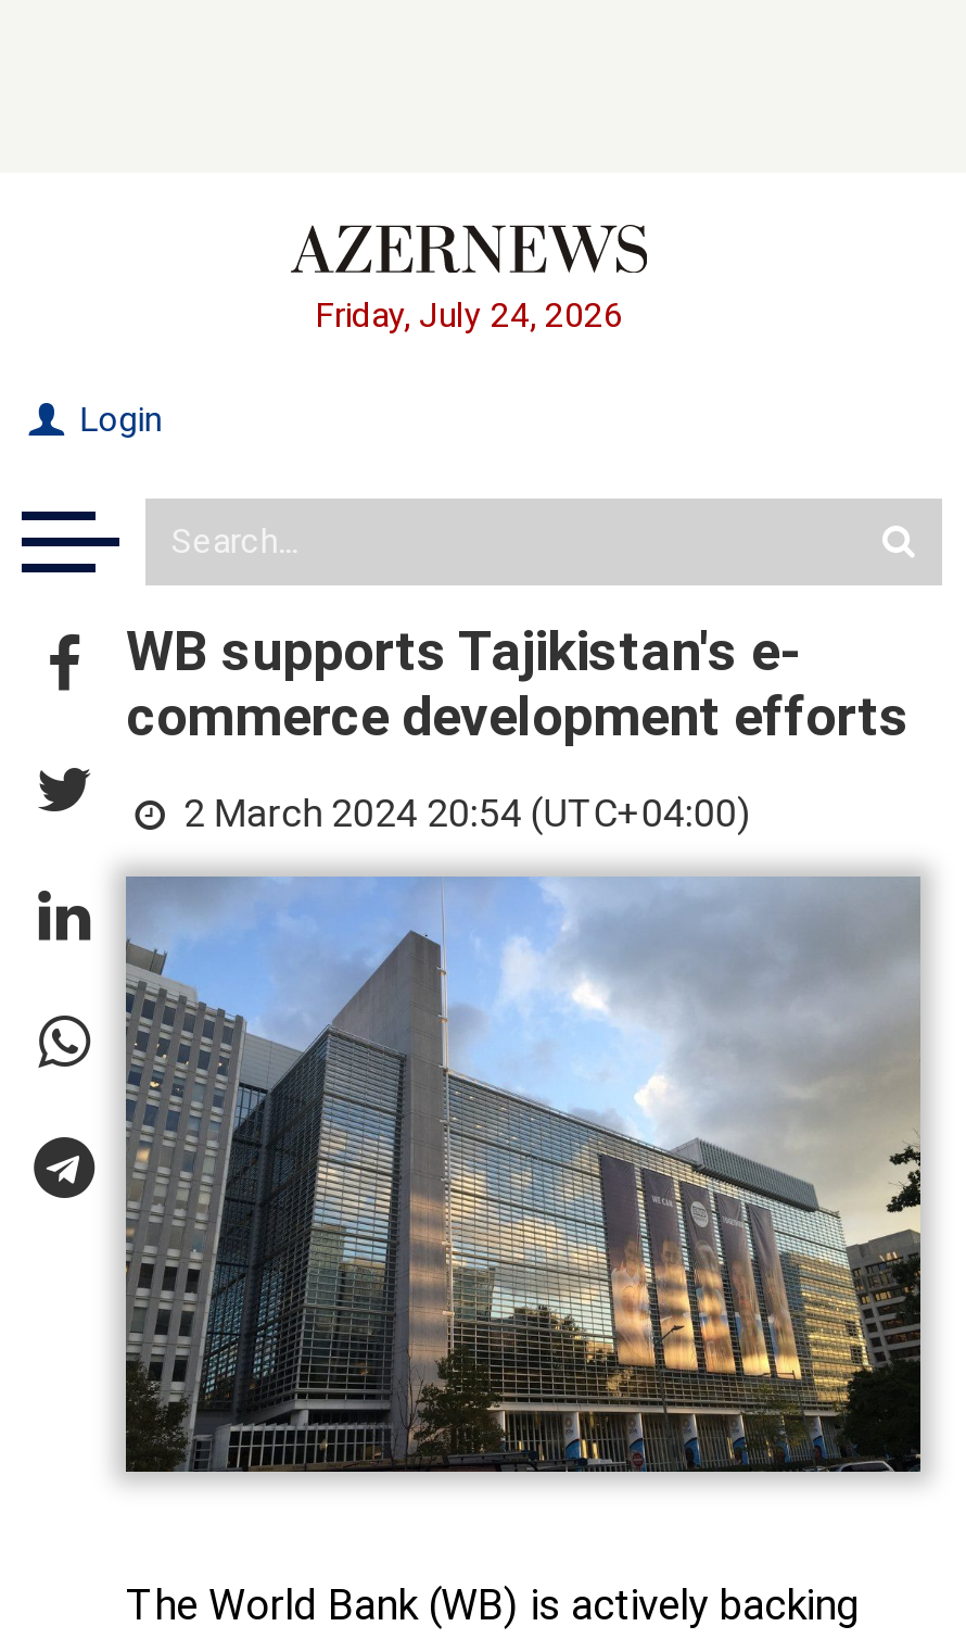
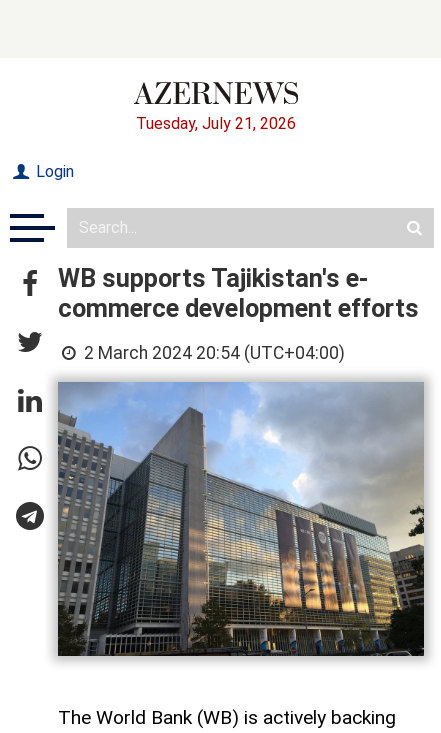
[315,294,623,335] Friday, July 24, 2026 -> [136,114,296,133] Tuesday, July 21, 2026

